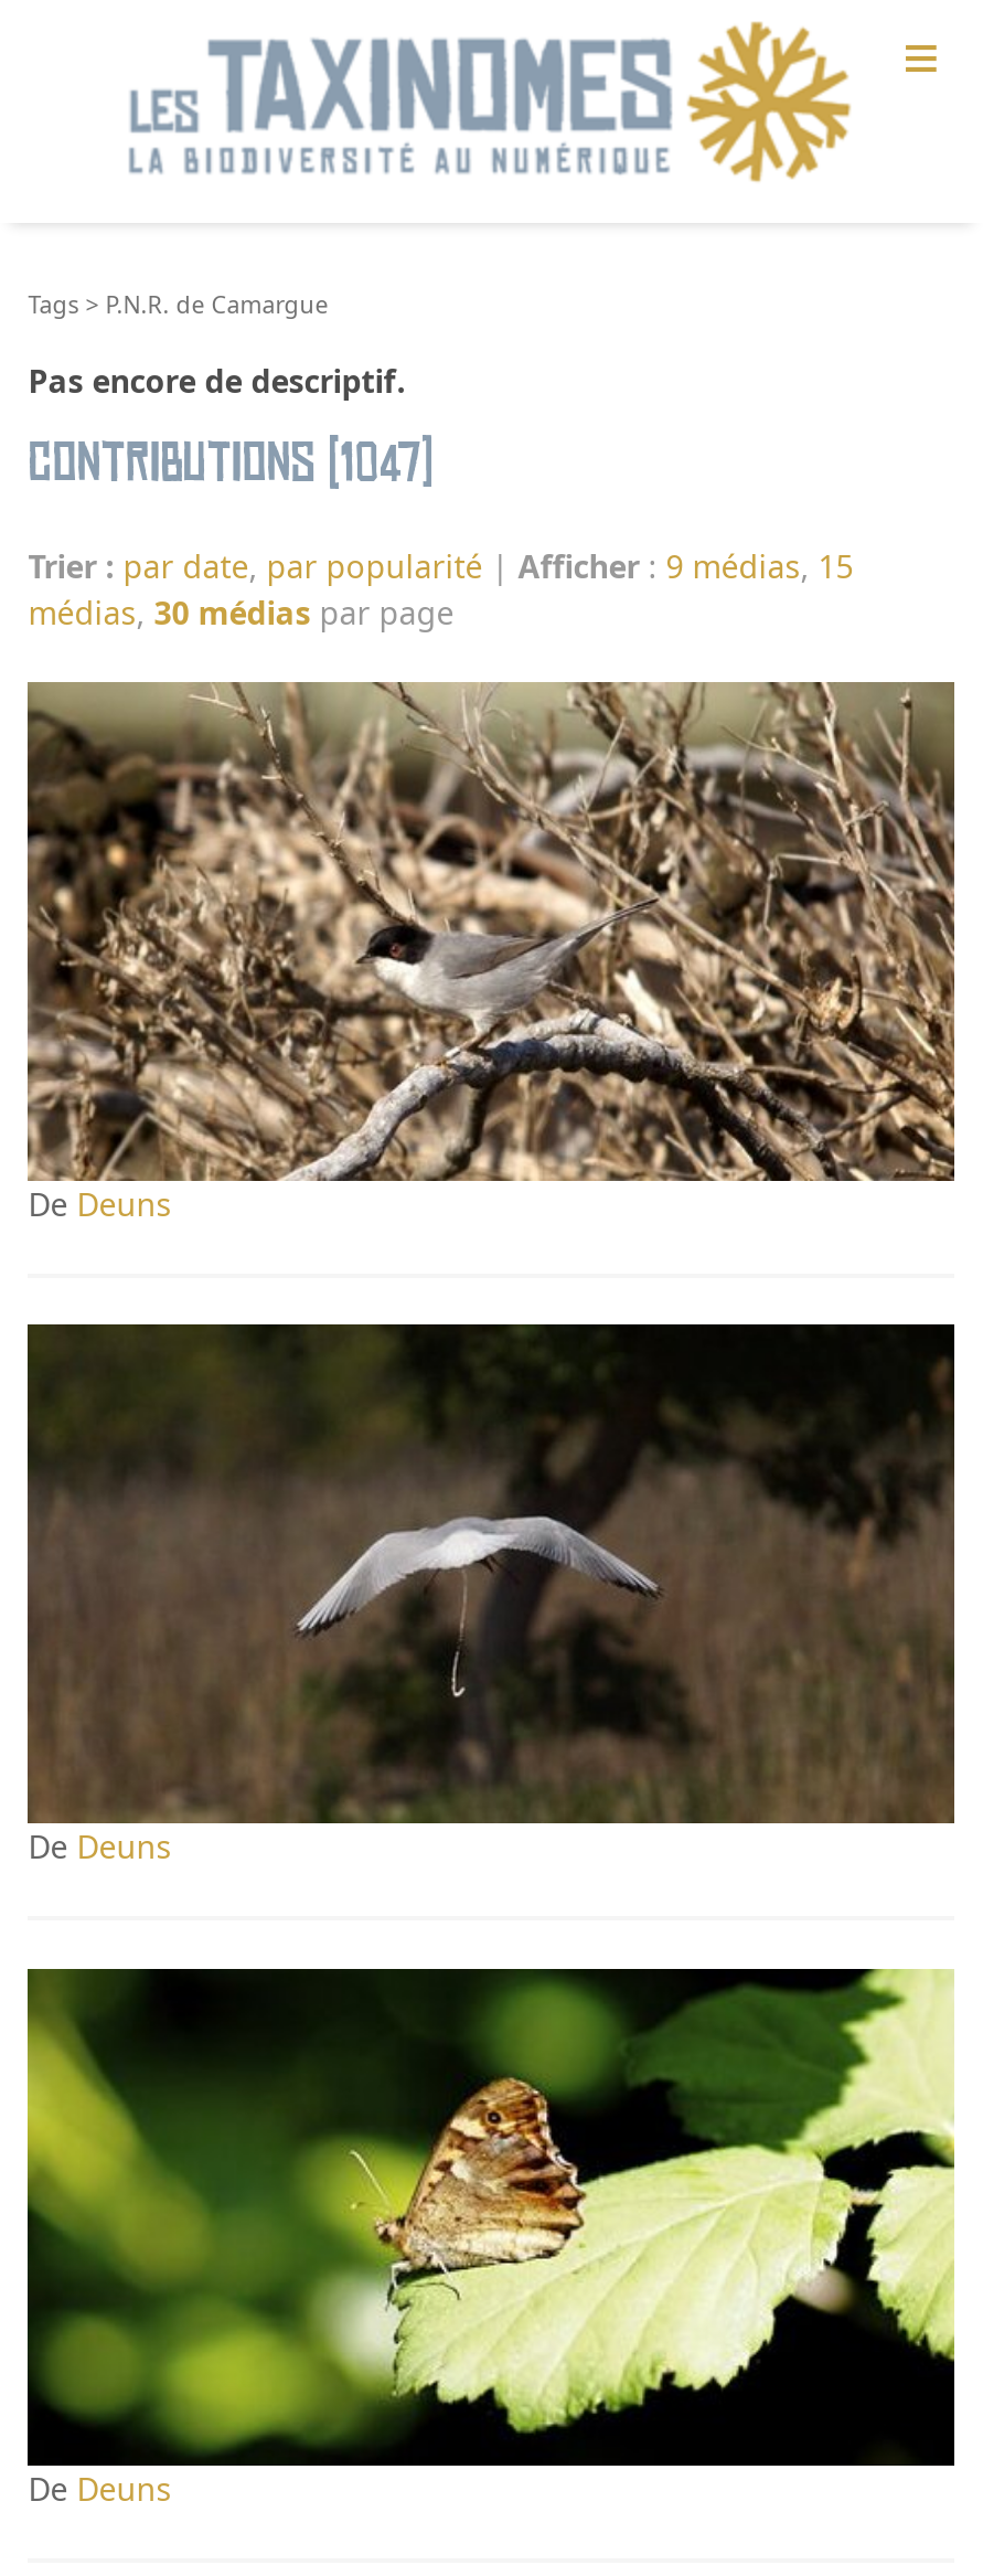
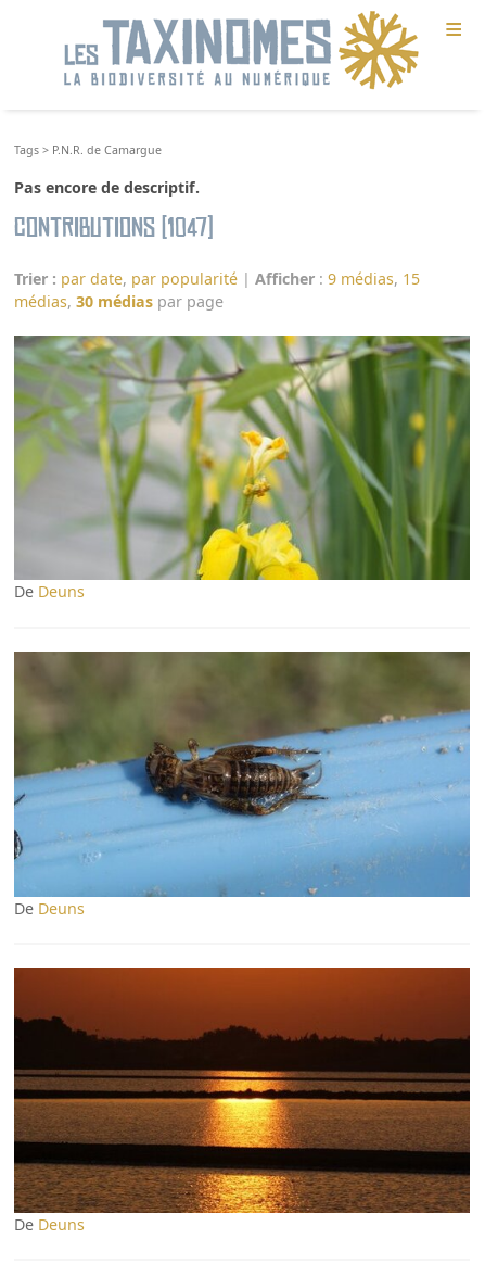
[25,680,957,1183] [image] -> [13,336,471,581] [image]
[25,1322,957,1825] [image] -> [13,650,471,898] [image]
[25,1967,957,2468] [image] -> [13,966,471,1214] [image]

